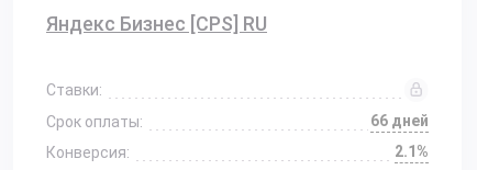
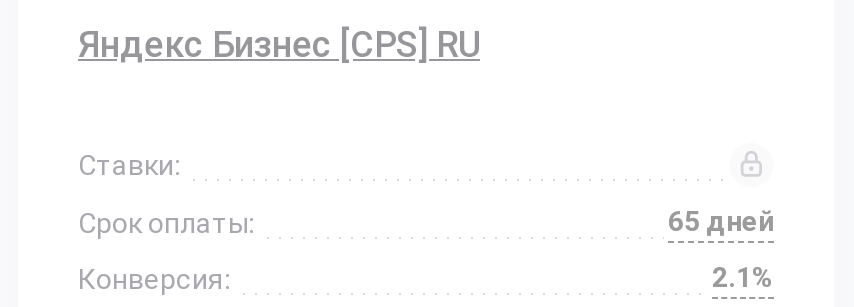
[370,112,429,129] 66 дней -> [668,205,774,237] 65 дней

